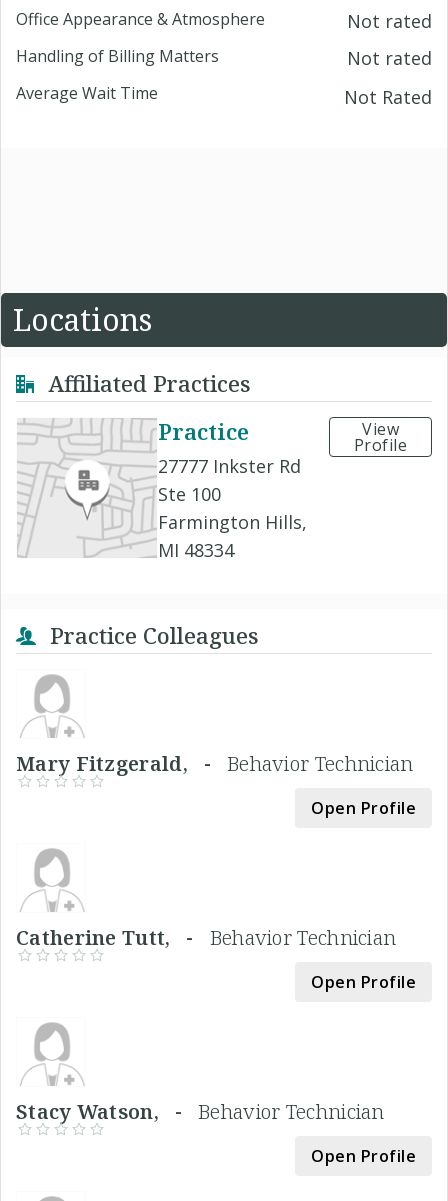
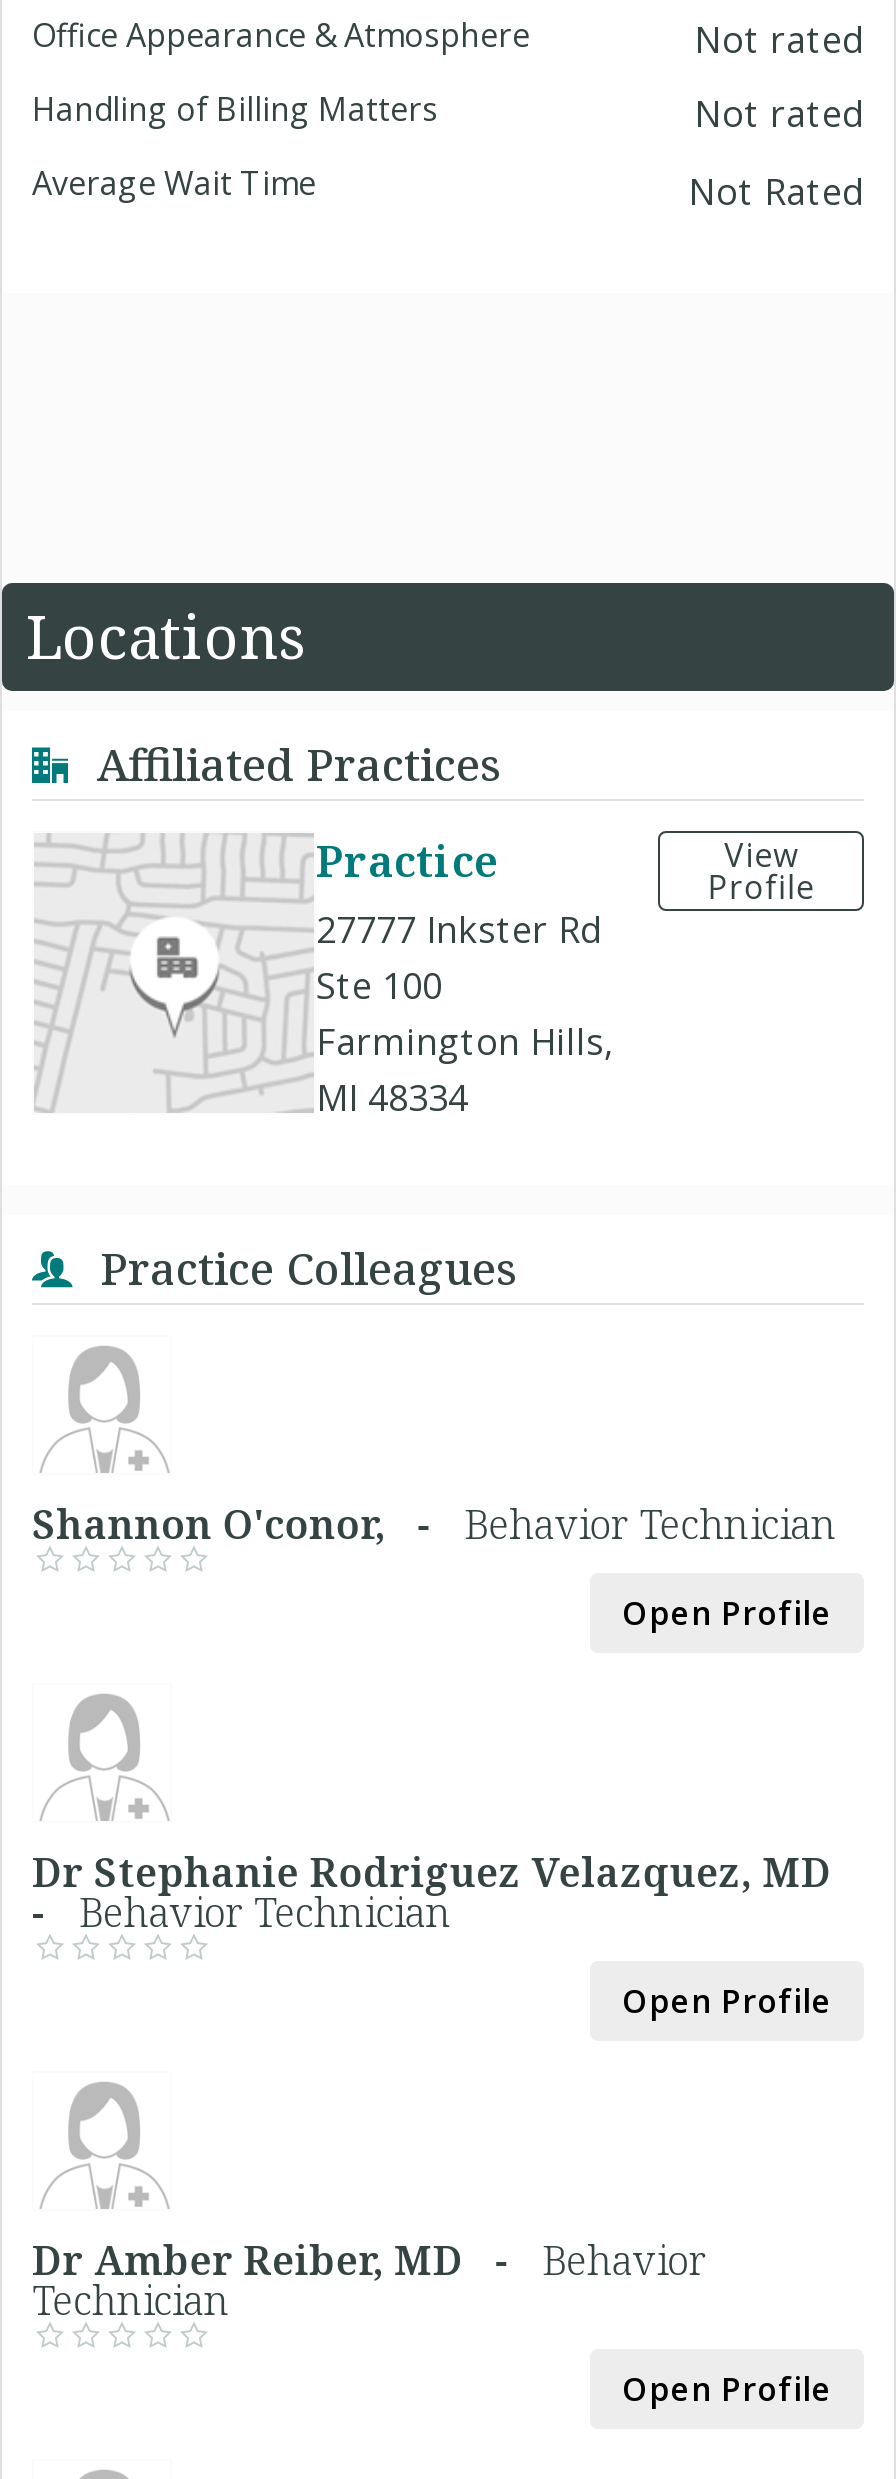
[16,749,414,776] Mary Fitzgerald, - Behavior Technician -> [32,1496,837,1550] Shannon O'conor, - Behavior Technician
[16,923,396,950] Catherine Tutt, - Behavior Technician -> [32,1844,853,1938] Dr Stephanie Rodriguez Velazquez, MD | -Behavior Technician
[16,1097,385,1124] Stacy Watson, - Behavior Technician -> [32,2232,706,2326] Dr Amber Reiber, MD - Behavior | Technician

